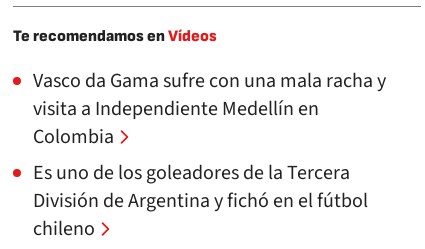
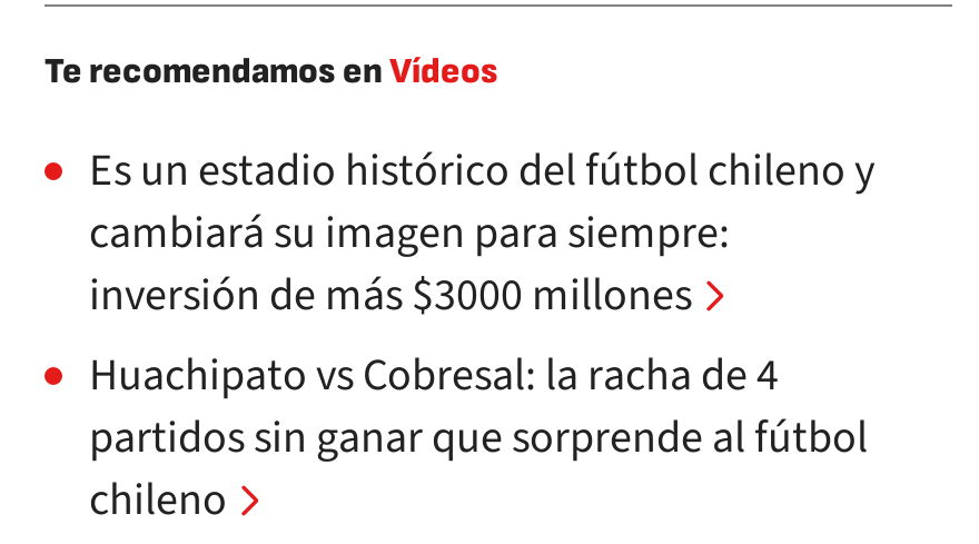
[33,67,386,215] Vasco da Gama sufre con una mala racha y | visita a Independiente Medellín en | Colombia | Es uno de los goleadores de la Tercera | División de Argentina y fichó en el fútbol -> [89,140,874,469] Es un estadio histórico del fútbol chileno y | cambiará su imagen para siempre: | inversión de más $3000 millones | Huachipato vs Cobresal: la racha de 4 | partidos sin ganar que sorprende al fútbol

